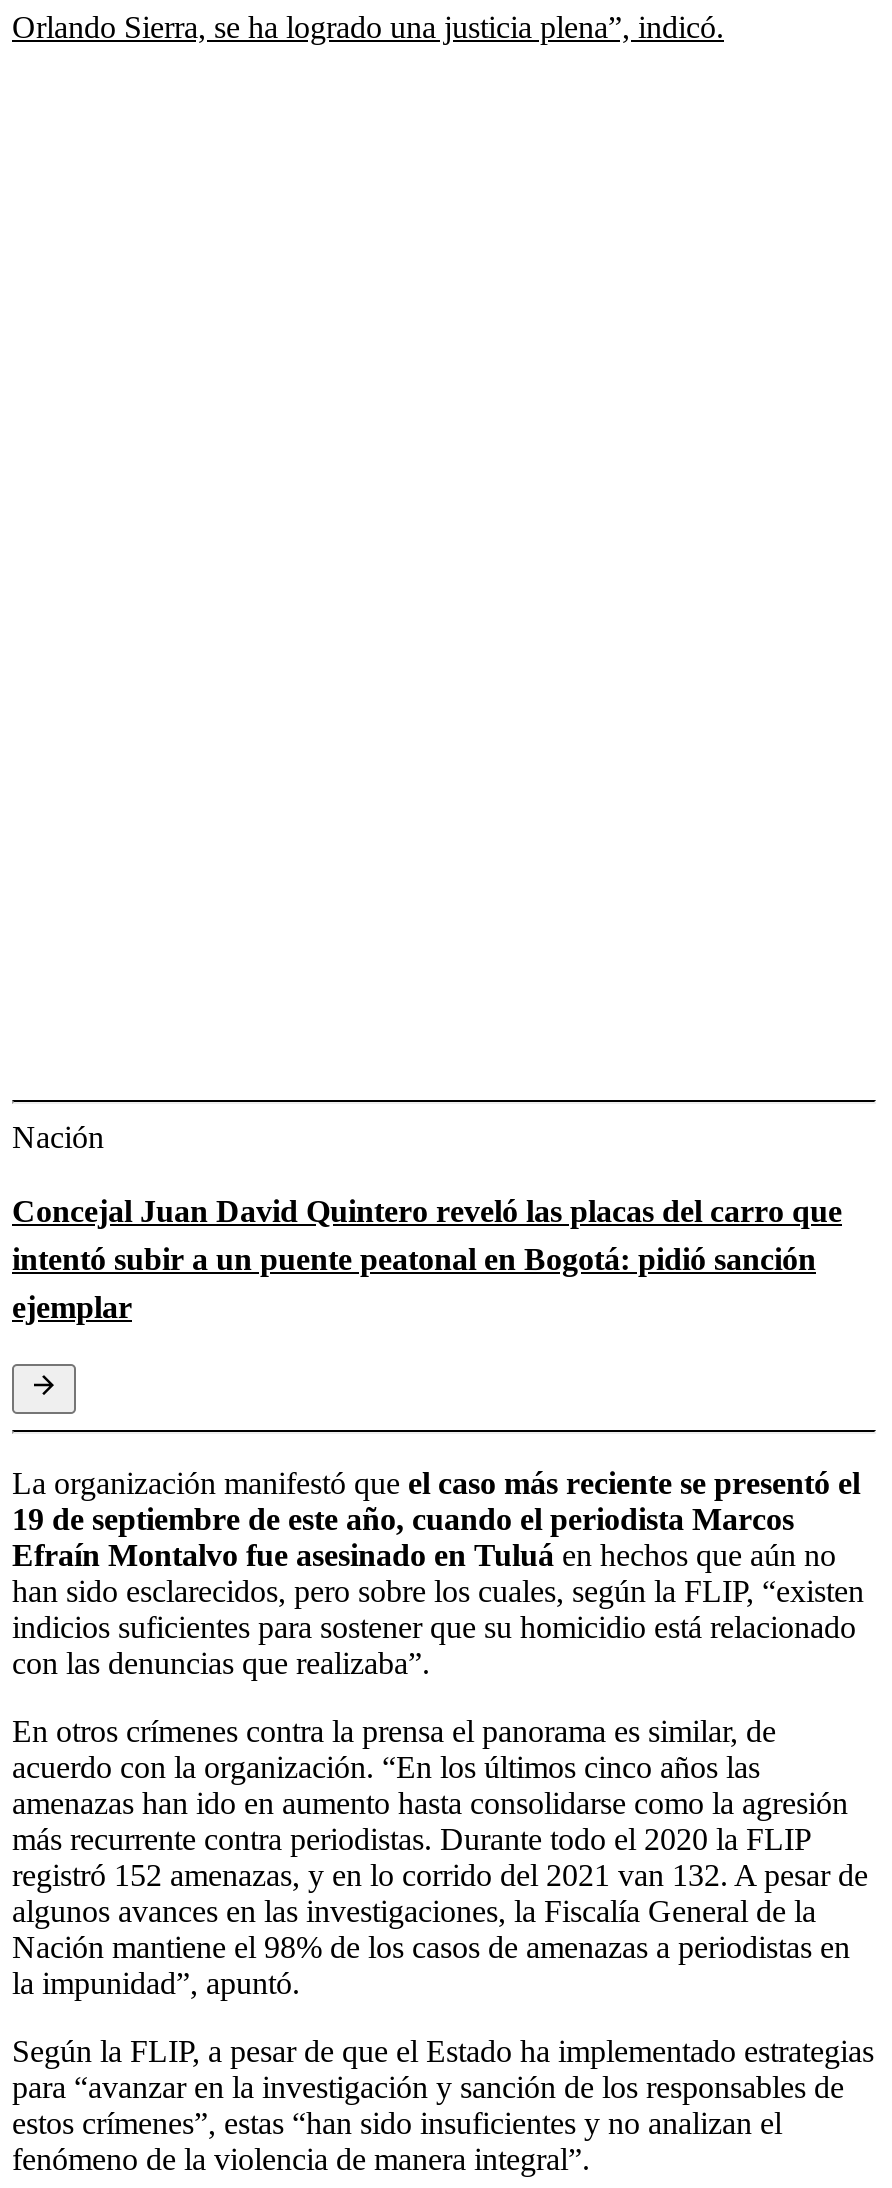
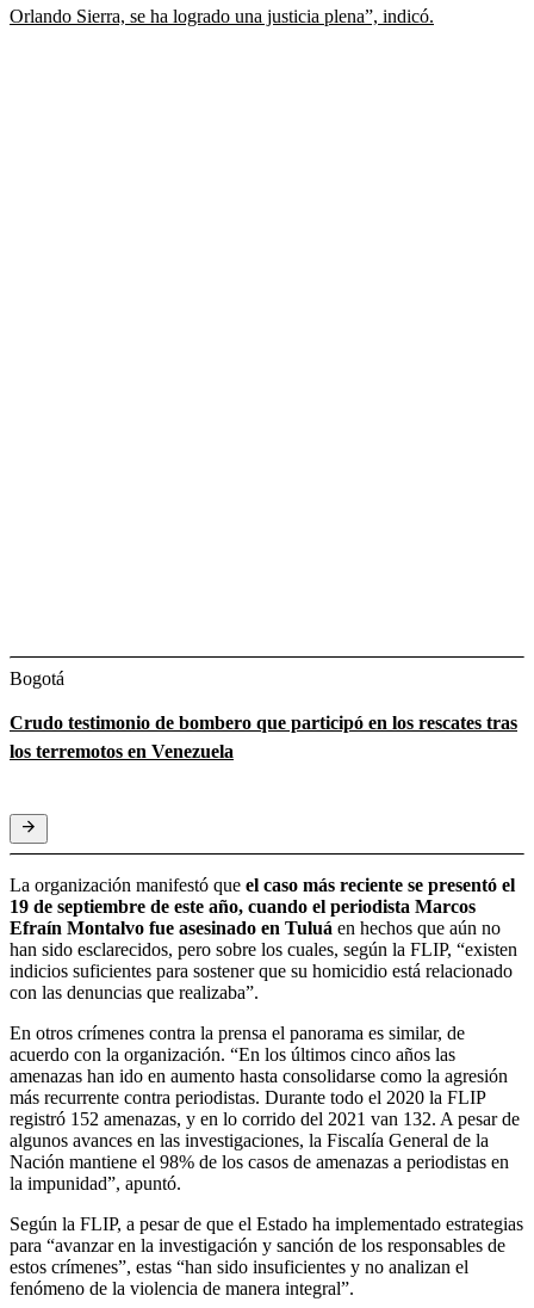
[12,1119,104,1153] Nación -> [10,668,64,688] Bogotá
[12,1193,842,1323] Concejal Juan David Quintero reveló las placas del carro que | intentó subir a un puente peatonal en Bogotá: pidió sanción | ejemplar -> [10,712,517,761] Crudo testimonio de bombero que participó en los rescates tras | los terremotos en Venezuela

